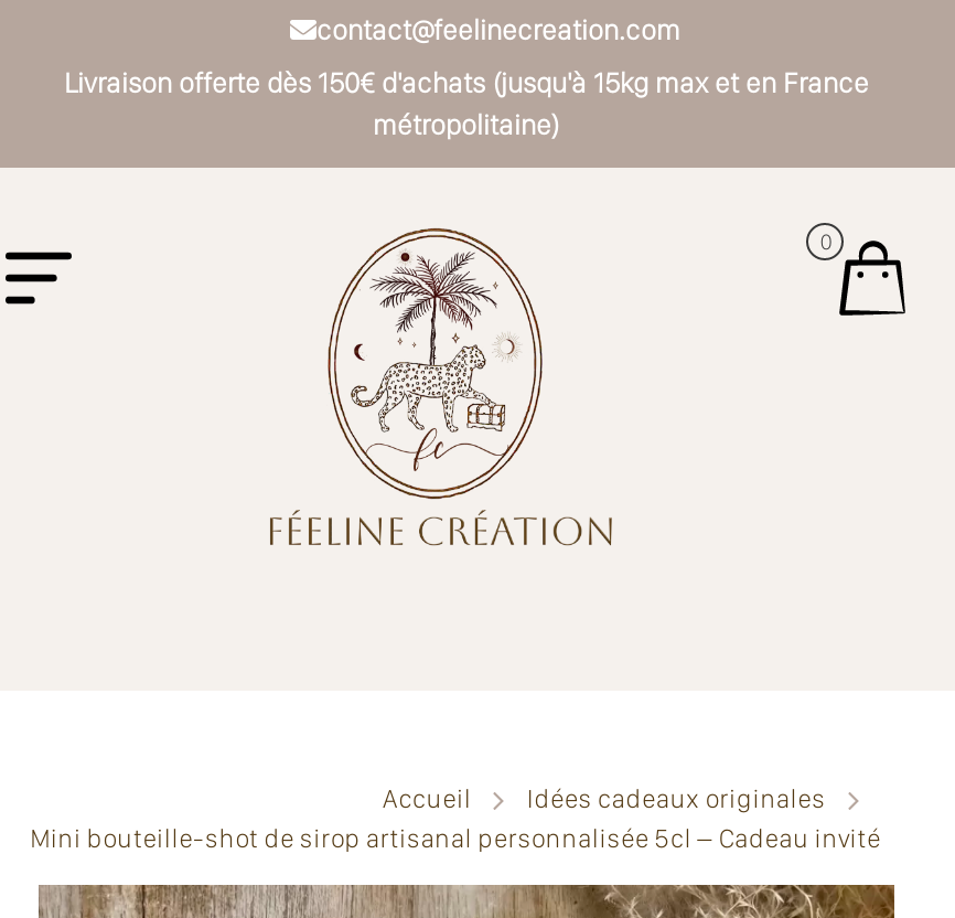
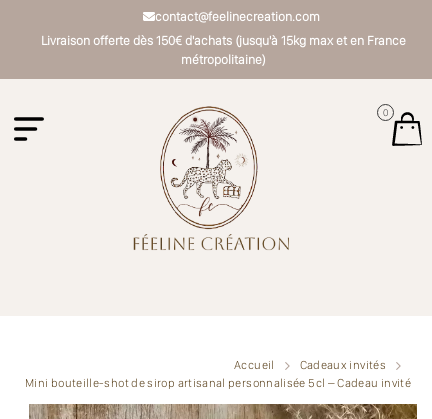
[527,783,826,814] Idées cadeaux originales -> [300,358,386,372] Cadeaux invités

